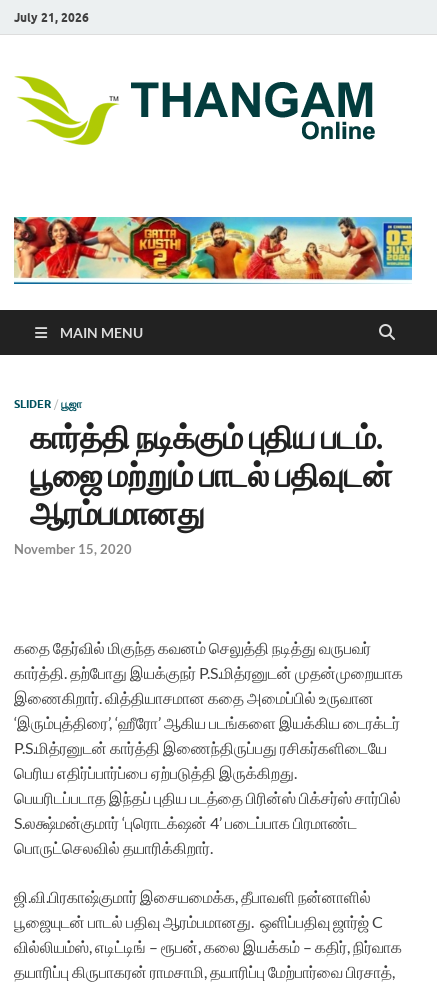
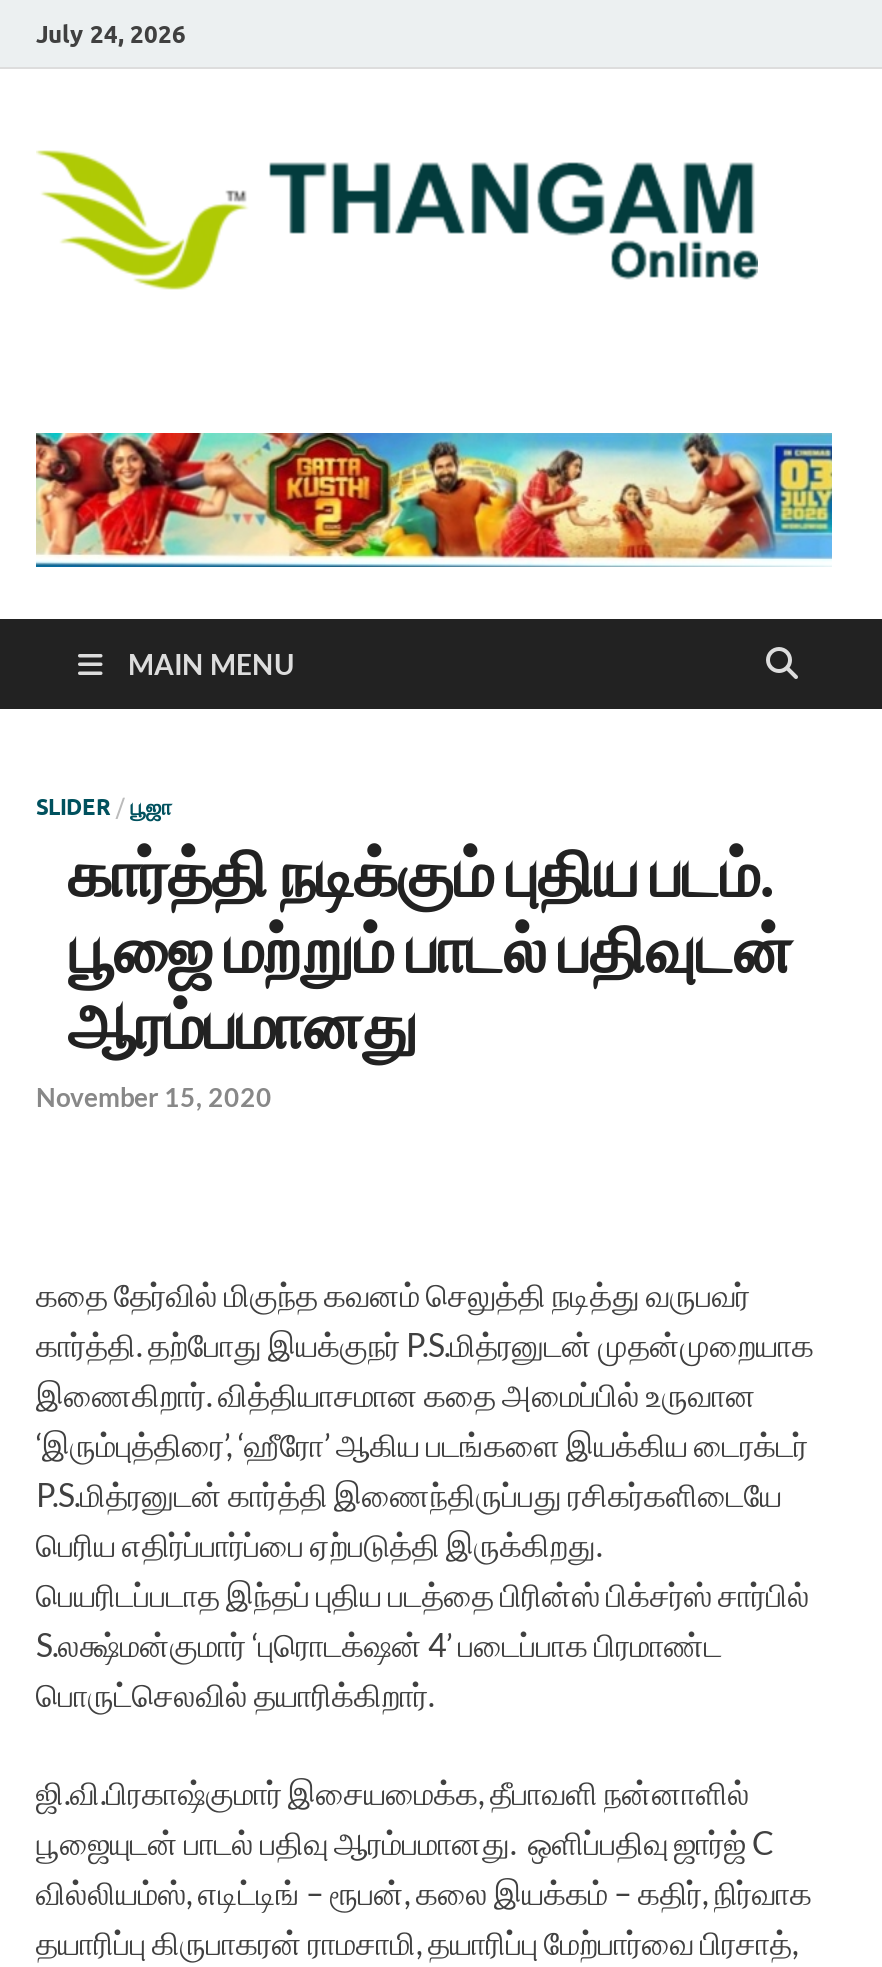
[14,9,89,24] July 21, 2026 -> [36,18,186,48] July 24, 2026

